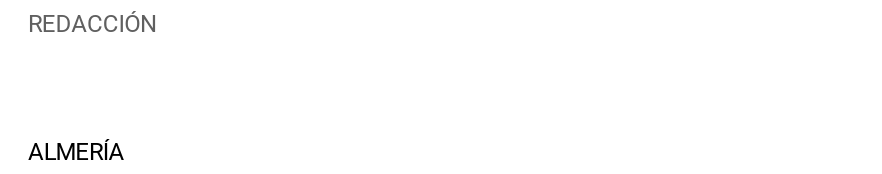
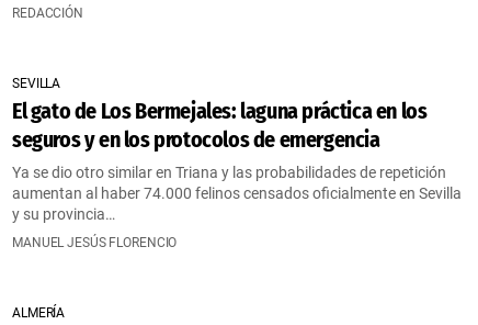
none -> [12,76,462,250] SEVILLA | El gato de Los Bermejales: laguna práctica en los | seguros y en los protocolos de emergencia | Ya se dio otro similar en Triana y las probabilidades de repetición | aumentan al haber 74.000 felinos censados oficialmente en Sevilla | y su provincia… | MANUEL JESÚS FLORENCIO

